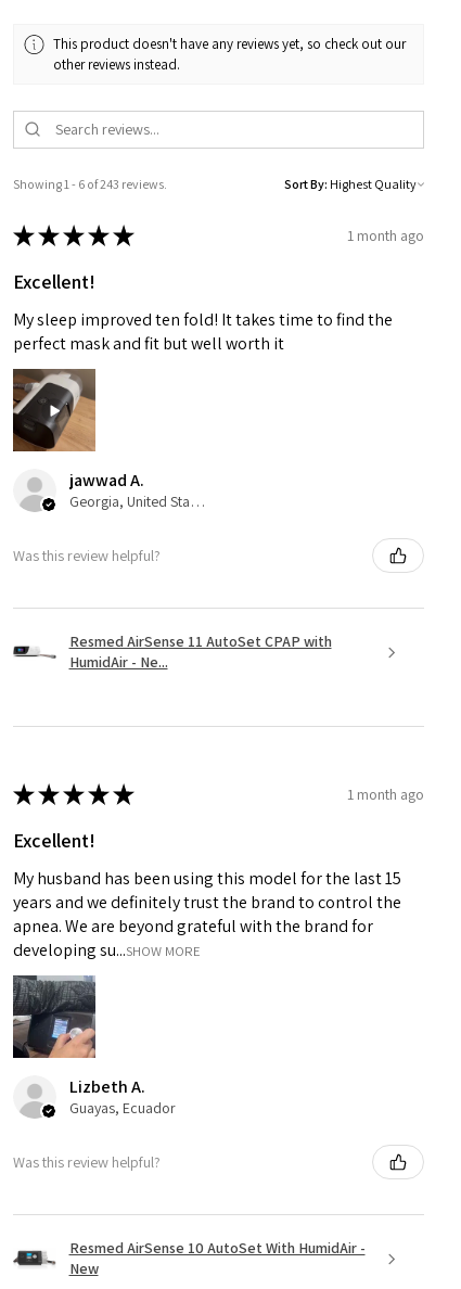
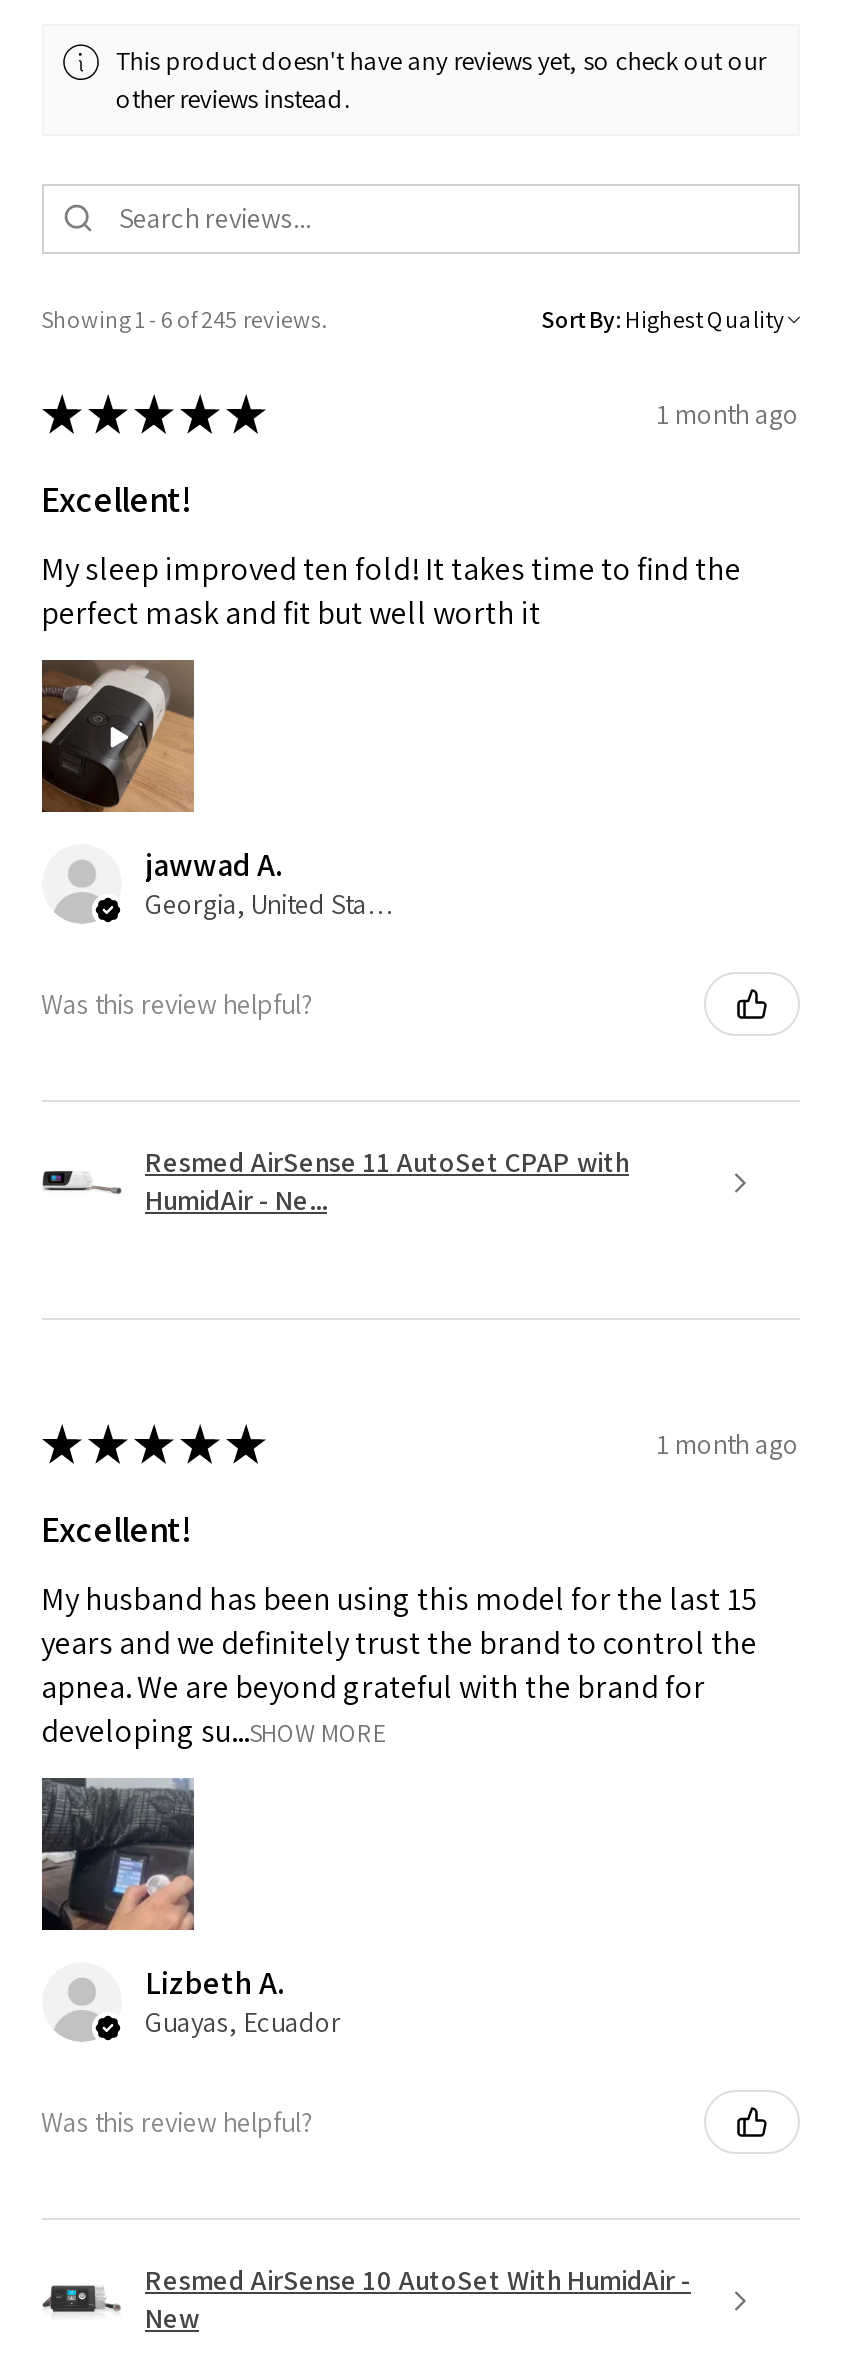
[12,176,167,192] Showing 1 - 6 of 243 reviews. -> [41,304,327,334] Showing 1 - 6 of 245 reviews.

